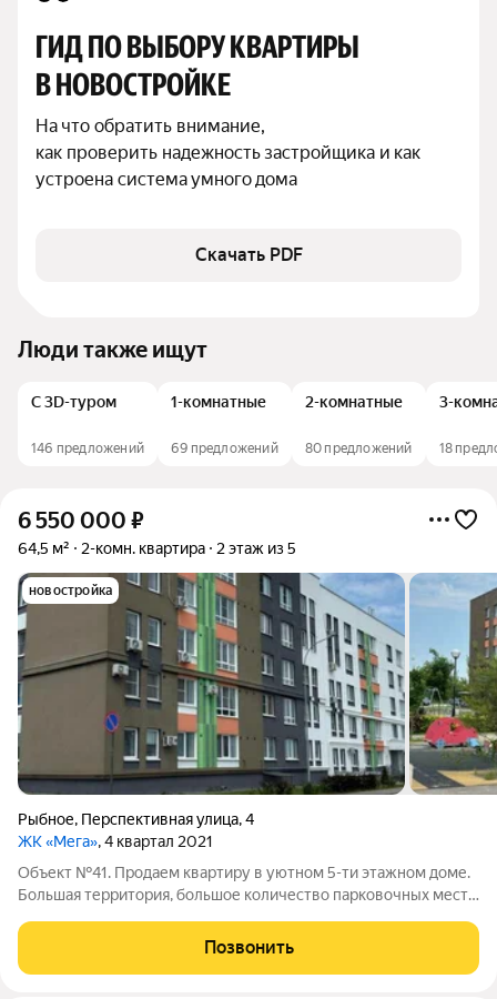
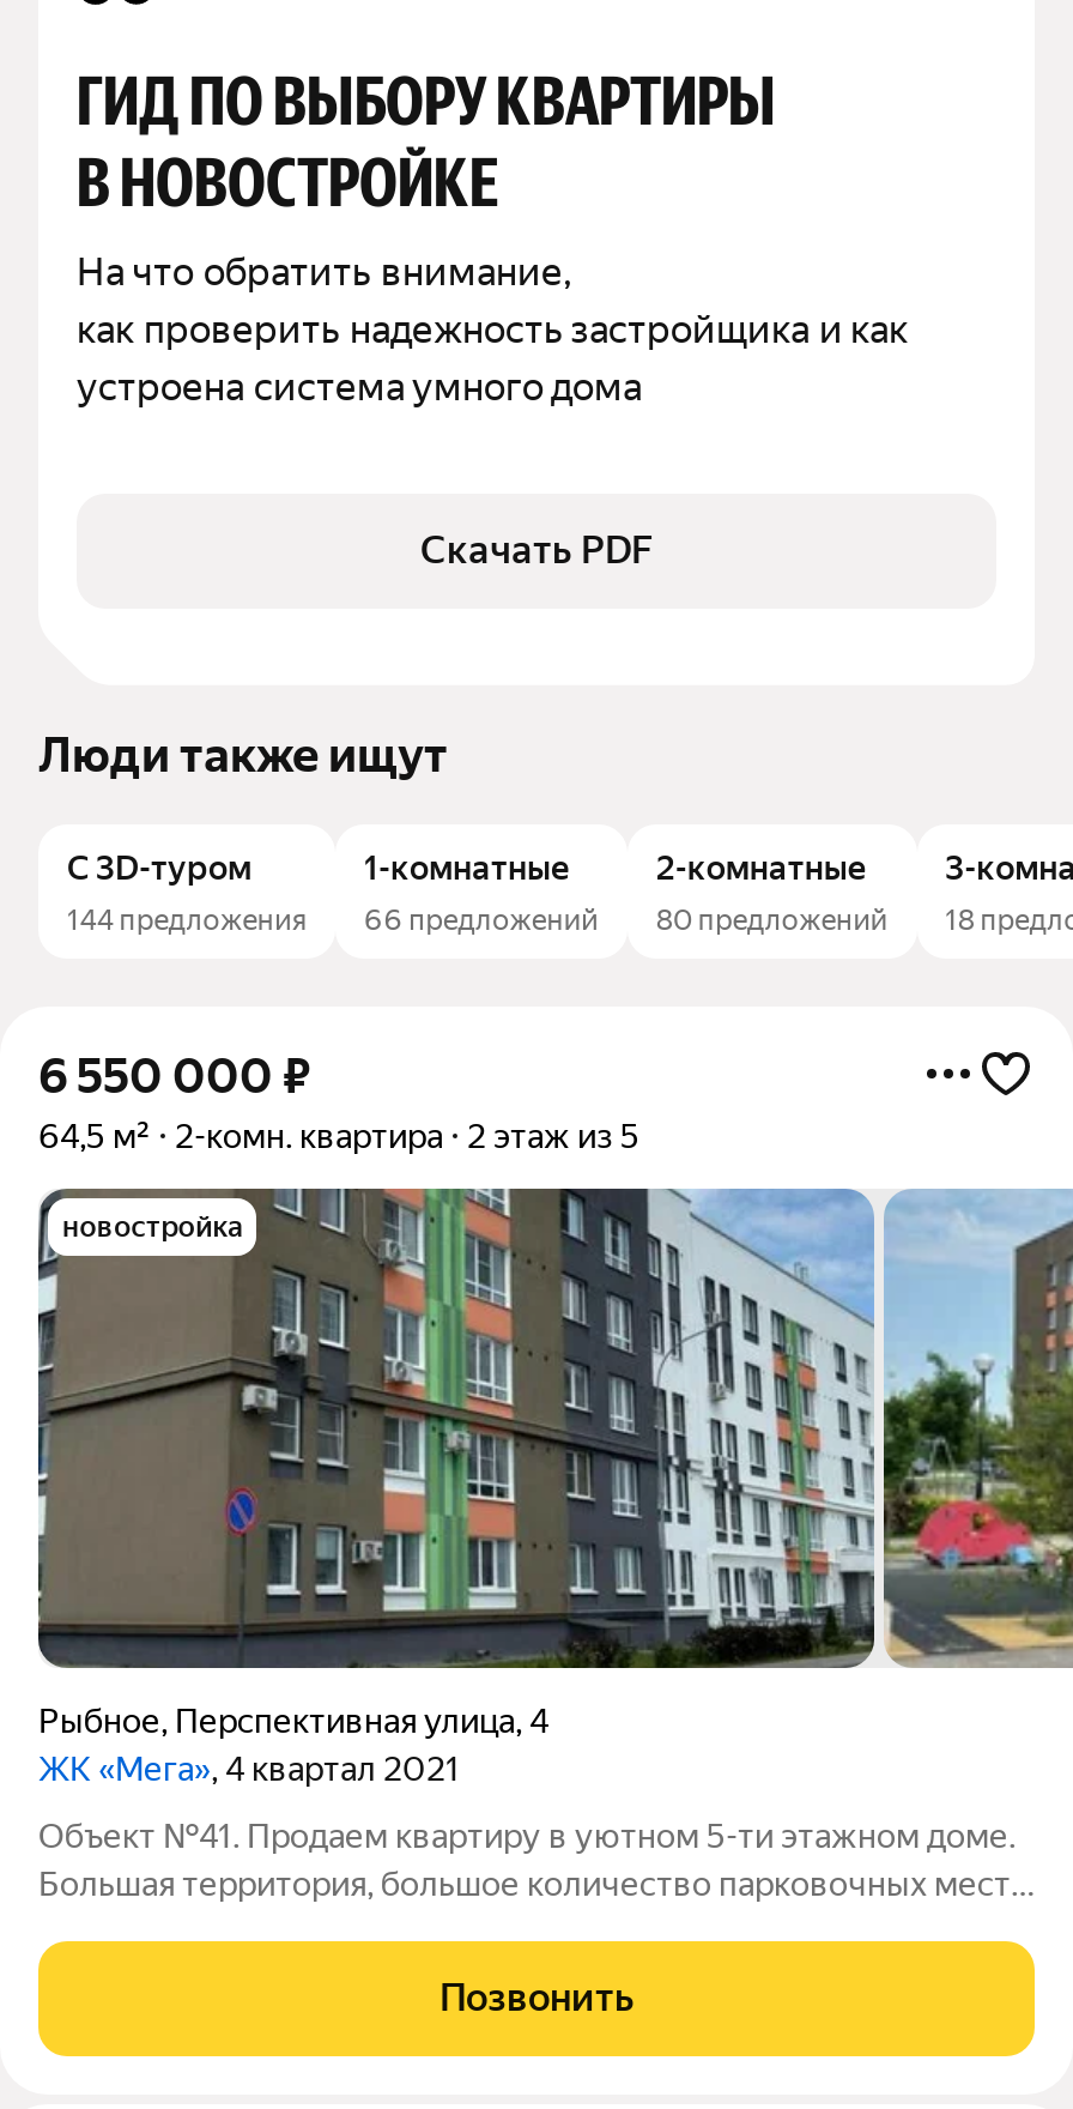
[31,441,144,456] 146 предложений -> [67,903,307,937] 144 предложения
[171,441,278,456] 69 предложений -> [364,903,598,937] 66 предложений

